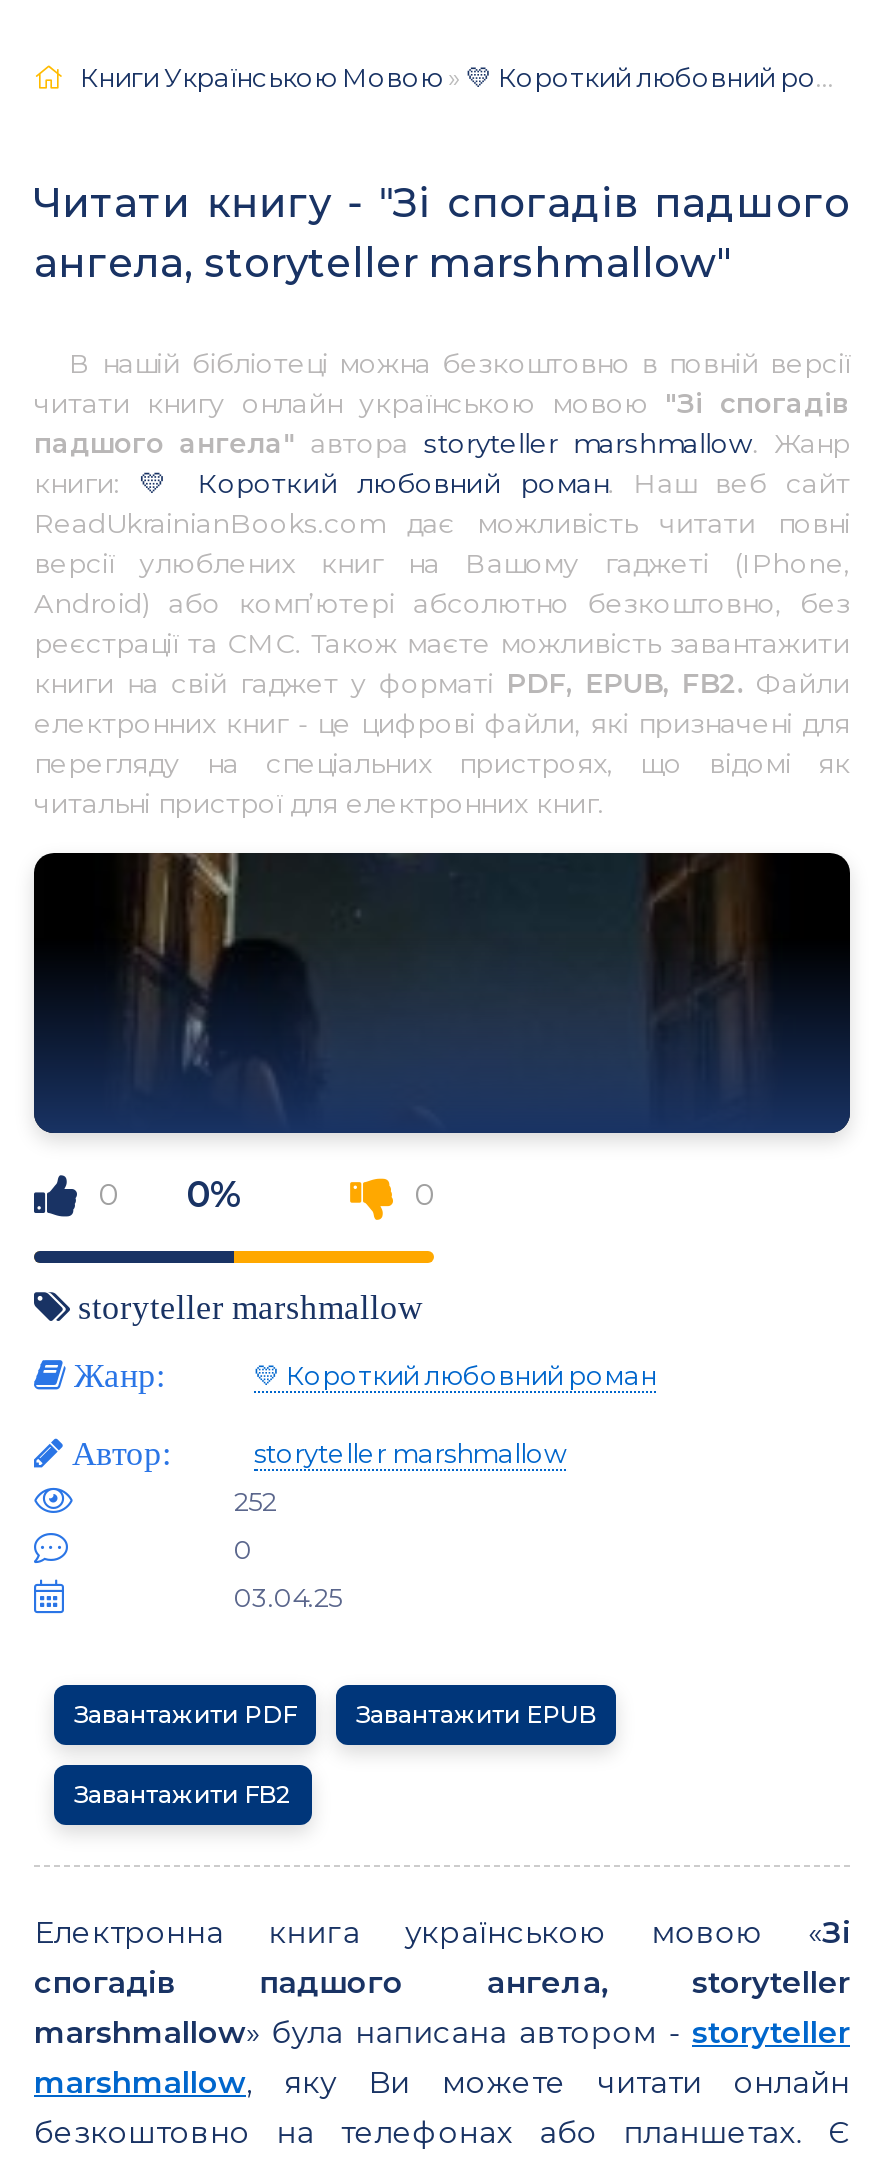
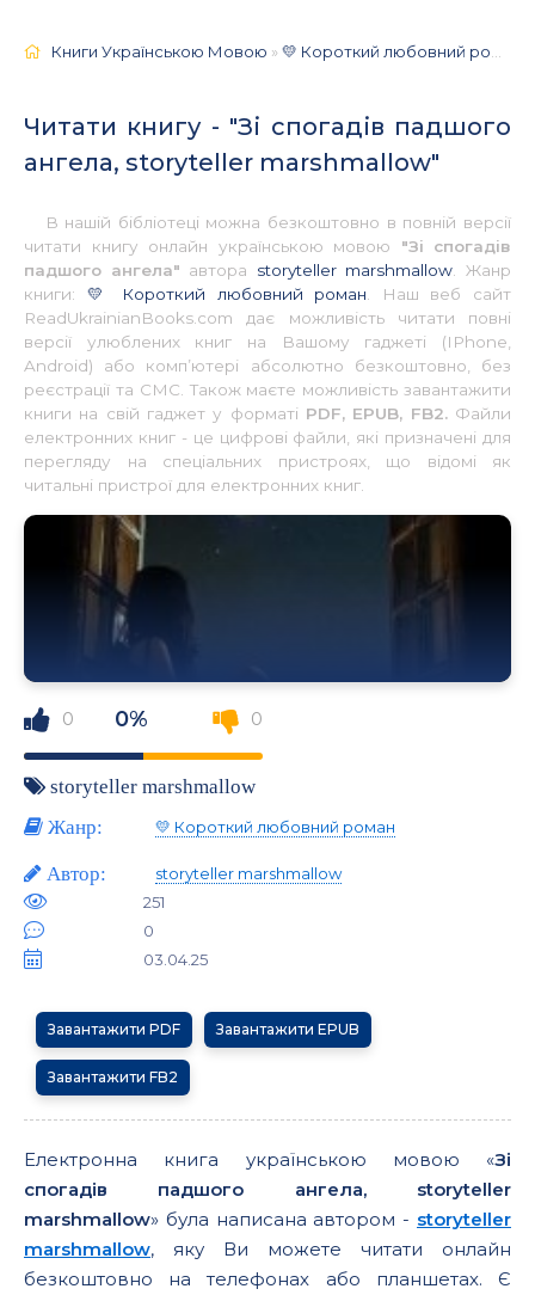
[234,1485,276,1517] 252 -> [143,892,165,912] 251

